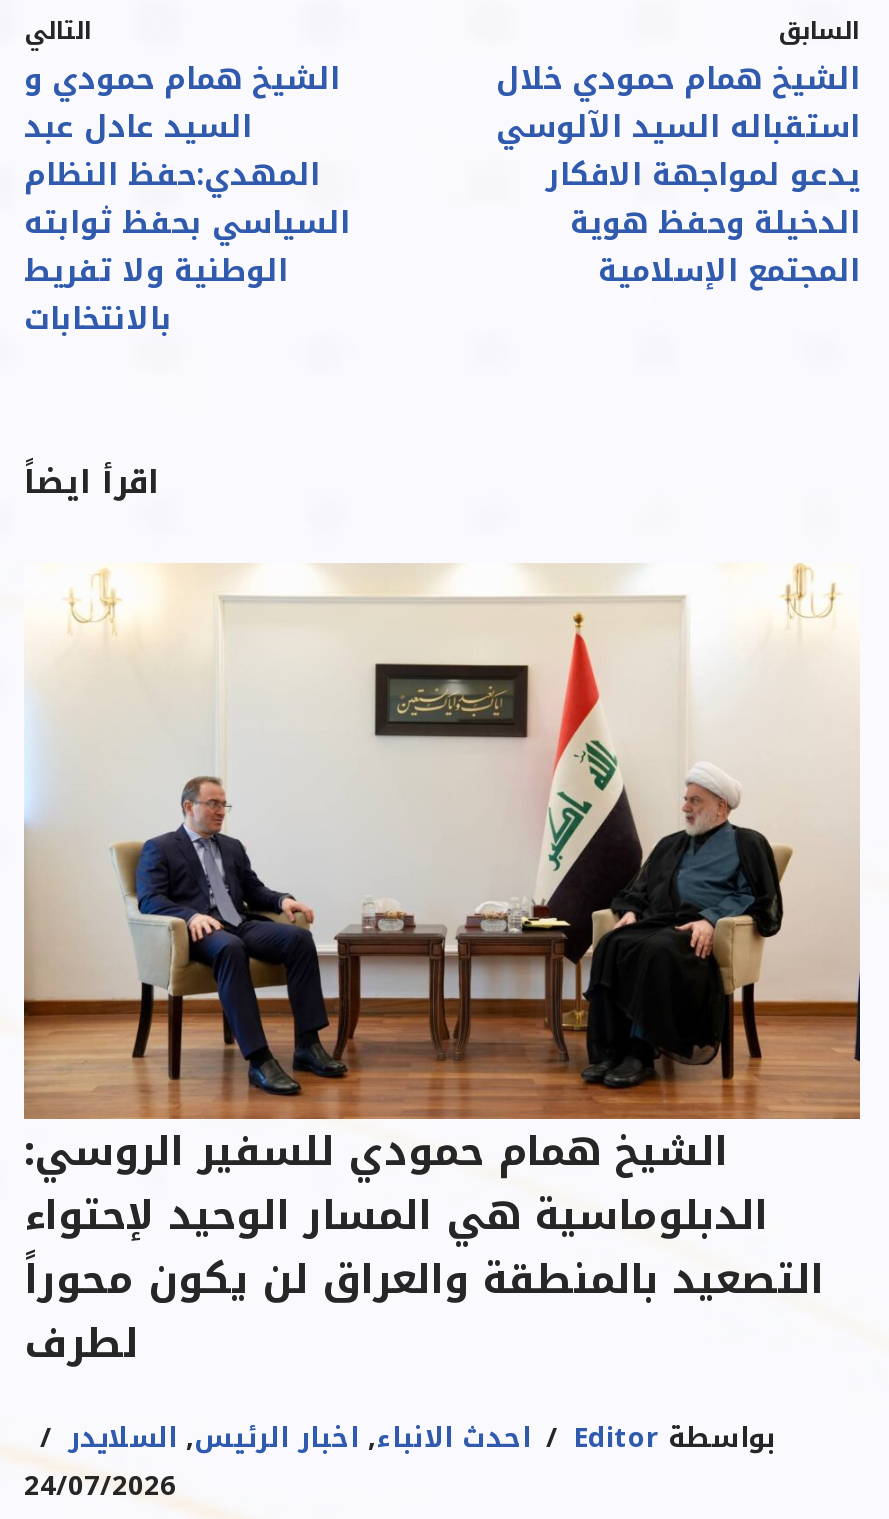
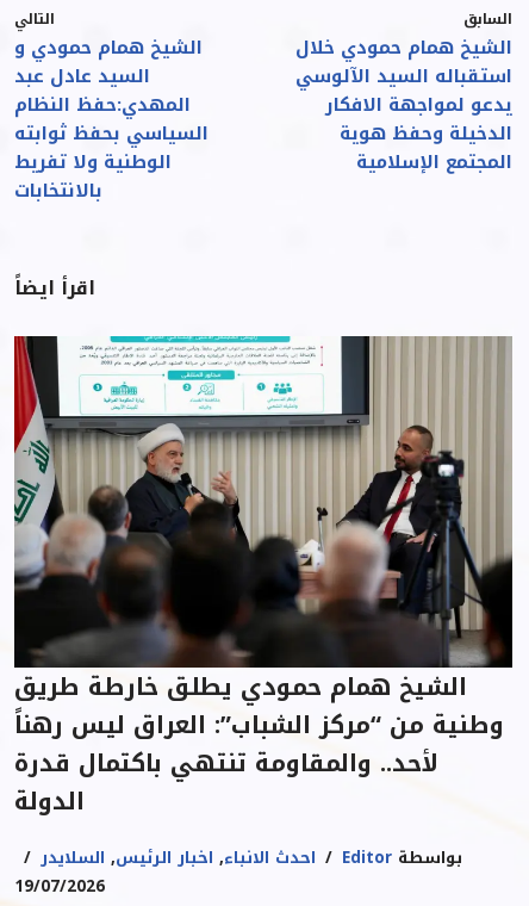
[22,563,862,1382] [image] | الشيخ همام حمودي للسفير الروسي: | الدبلوماسية هي المسار الوحيد لإحتواء | التصعيد بالمنطقة والعراق لن يكون محوراً | لطرف -> [13,335,514,824] [image] | الشيخ همام حمودي يطلق خارطة طريق | وطنية من “مركز الشباب”: العراق ليس رهناً | لأحد.. والمقاومة تنتهي باكتمال قدرة | الدولة
[24,1462,176,1512] 24/07/2026 -> [14,872,105,902] 19/07/2026

